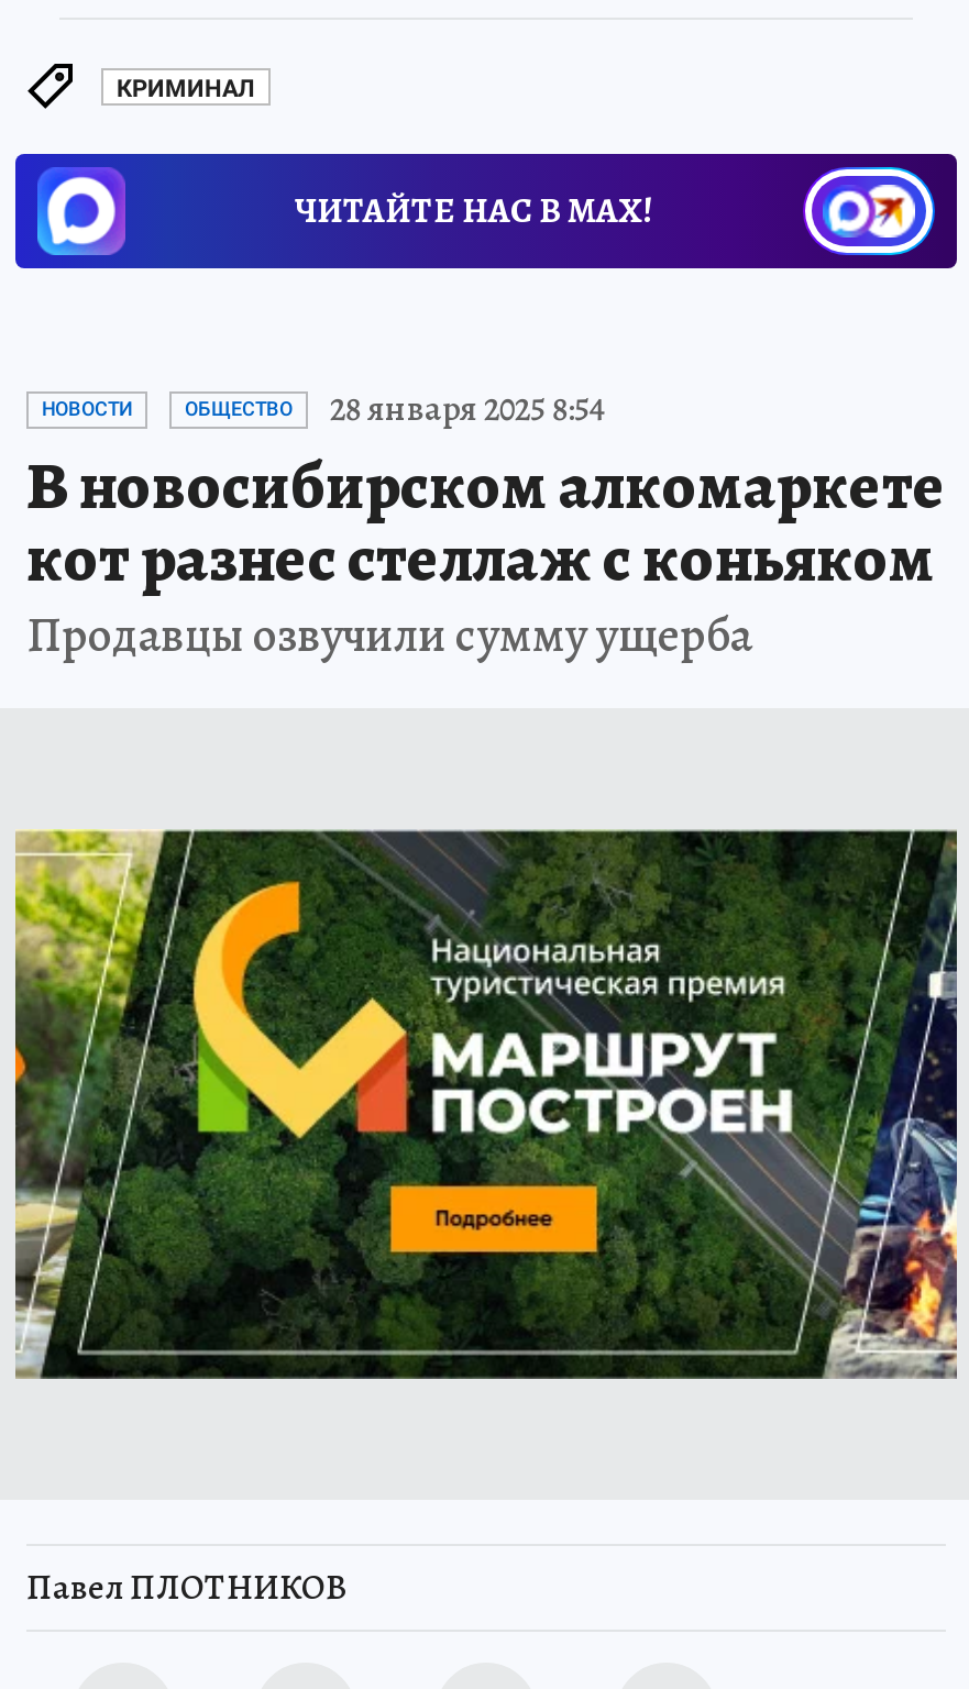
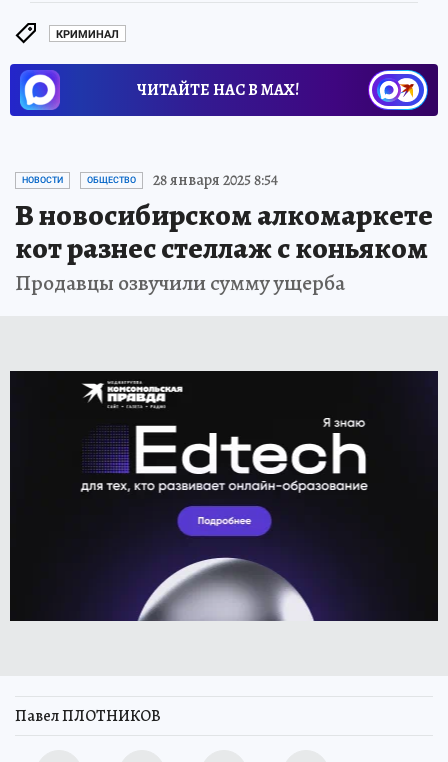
[13,829,959,1381] [image] -> [9,370,439,621] [image]

